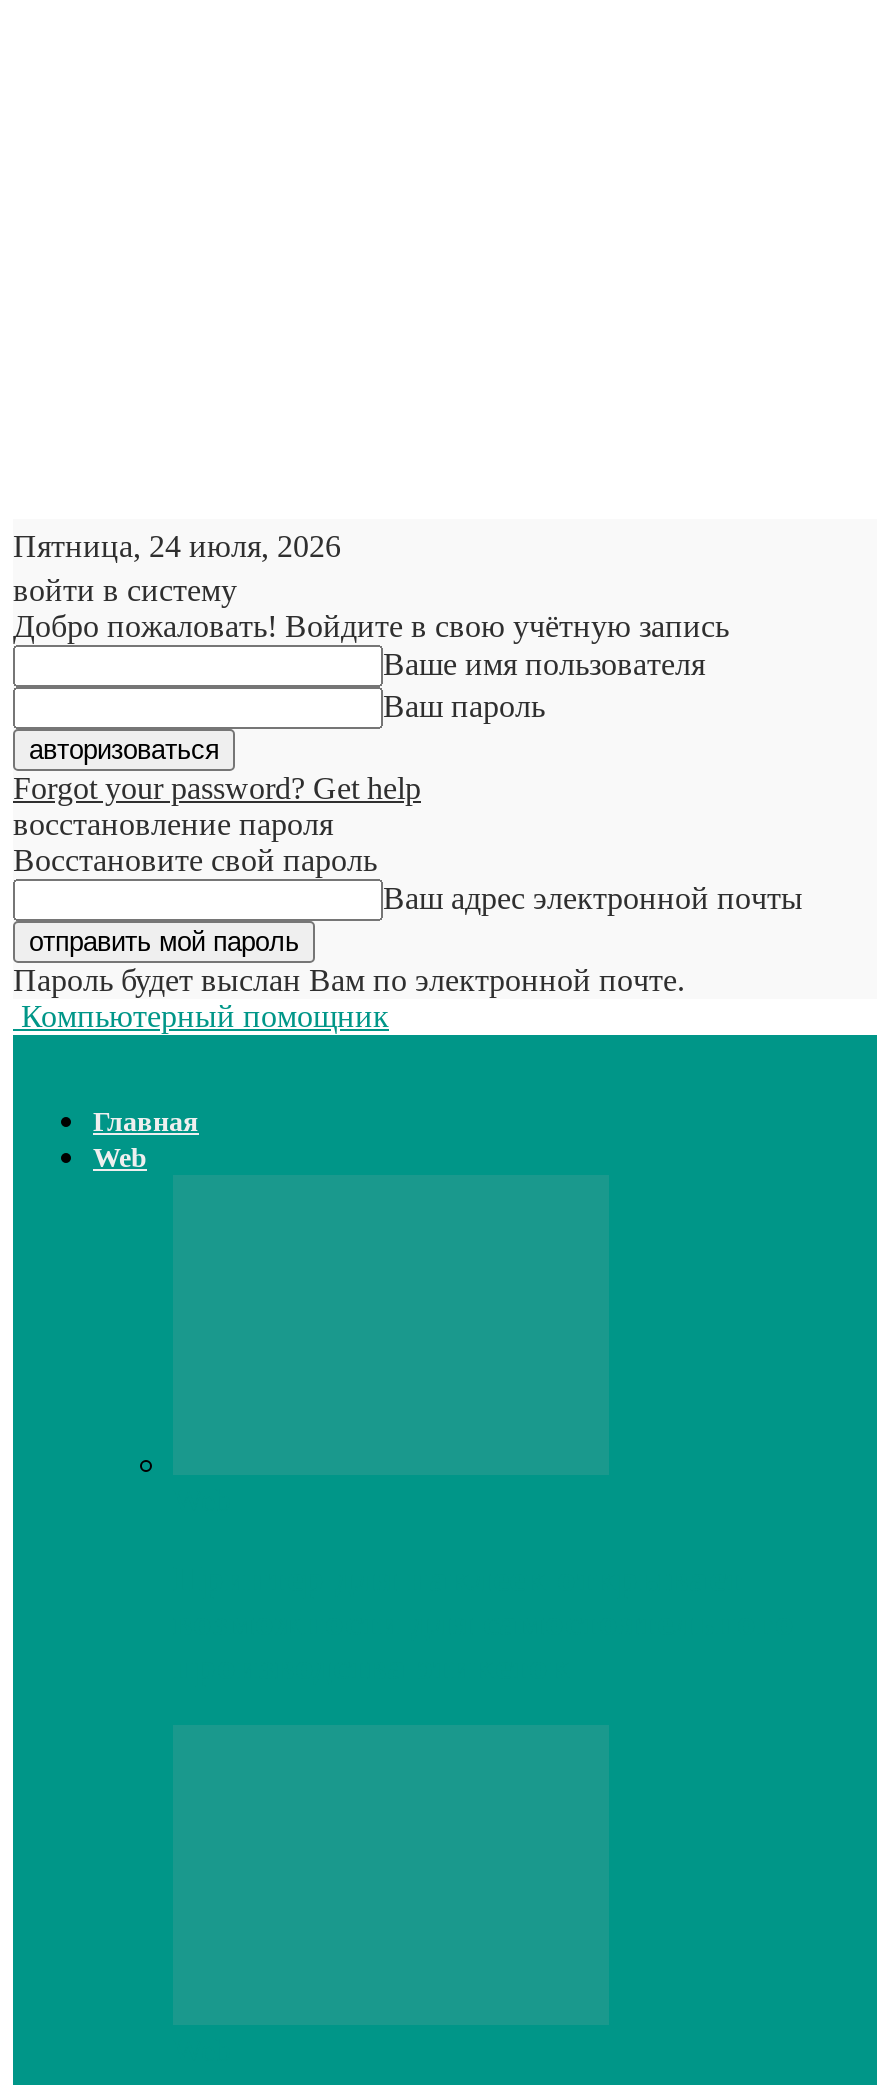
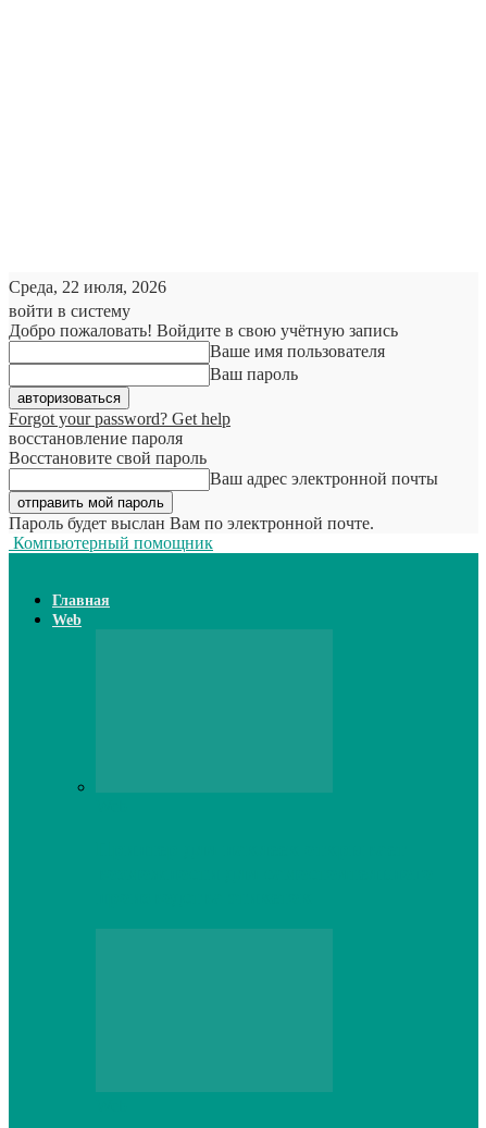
[13,529,341,563] Пятница, 24 июля, 2026 -> [9,278,166,296] Среда, 22 июля, 2026

